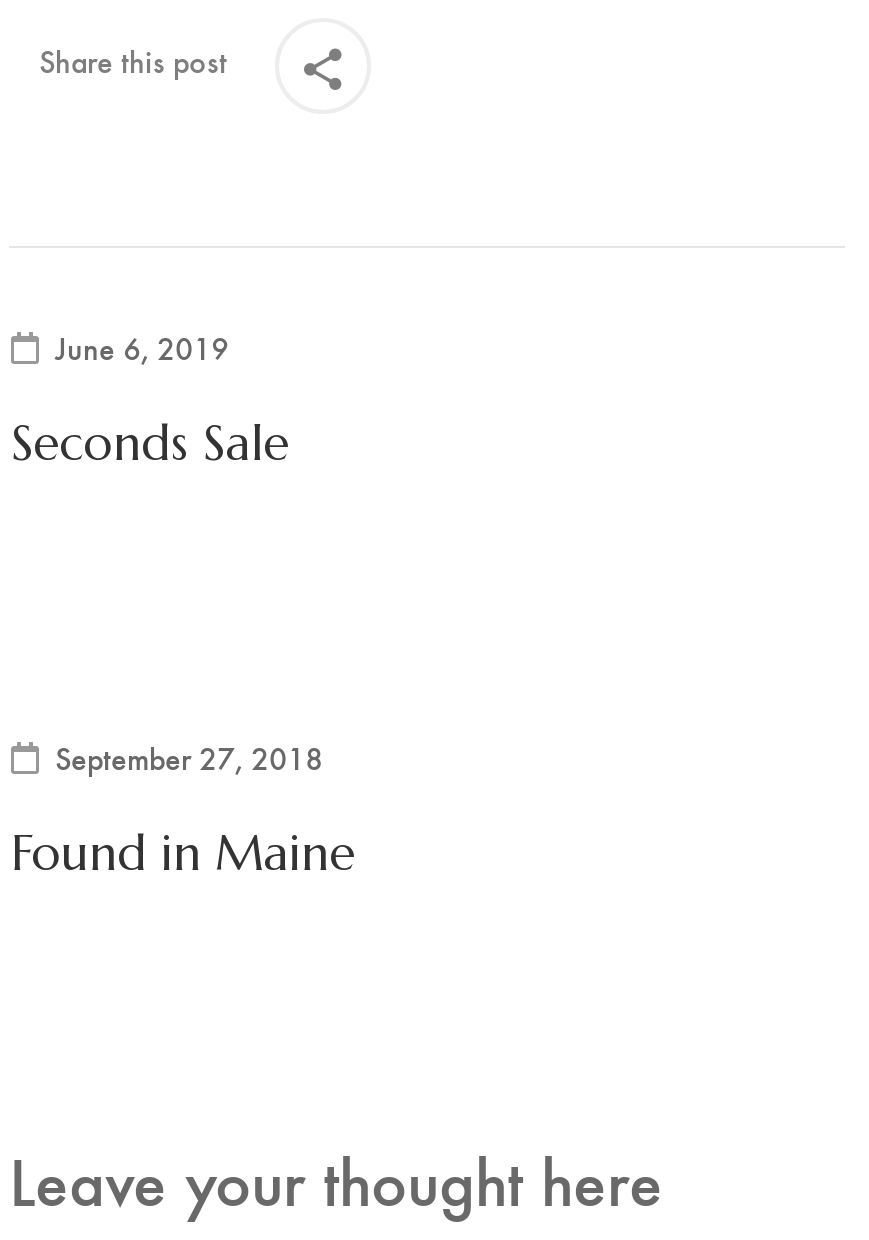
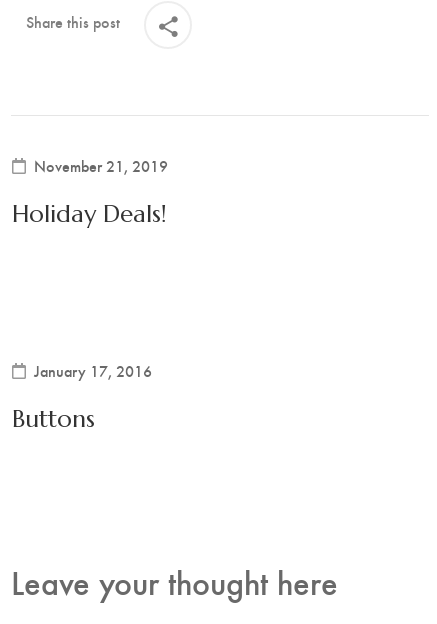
[55,326,229,368] June 6, 2019 -> [34,155,168,176] November 21, 2019
[11,414,289,474] Seconds Sale -> [12,199,167,229] Holiday Deals!
[55,736,323,778] September 27, 2018 -> [34,360,152,381] January 17, 2016
[11,824,355,884] Found in Maine -> [12,404,95,434] Buttons

